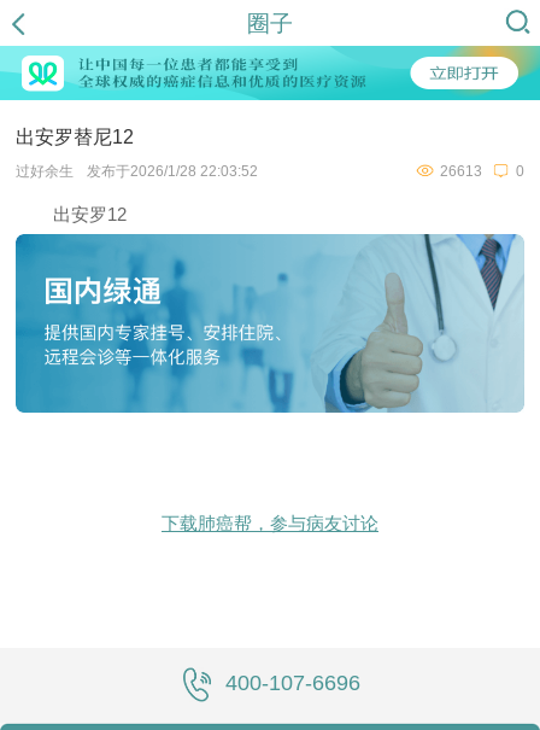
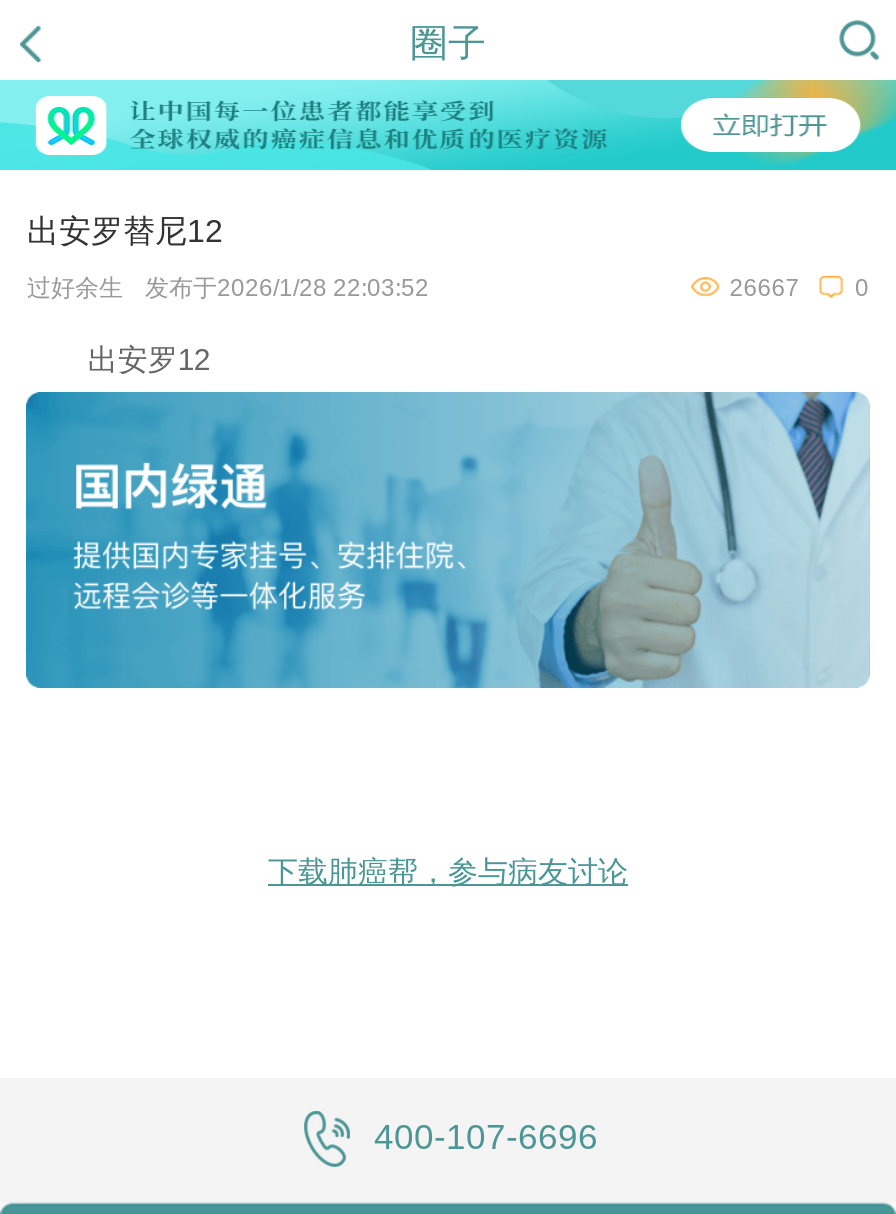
[440,162,524,179] 26613 0 -> [730,273,869,301] 26667 0

